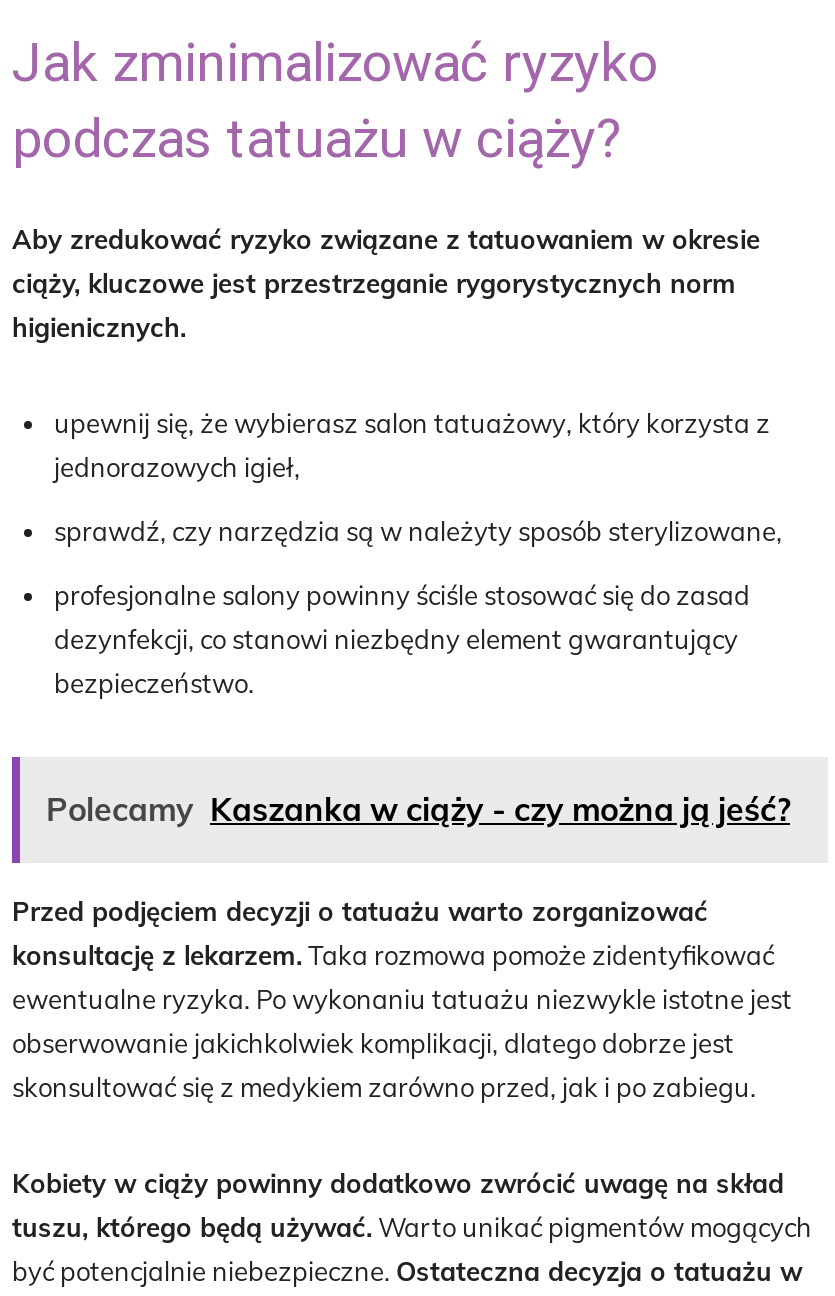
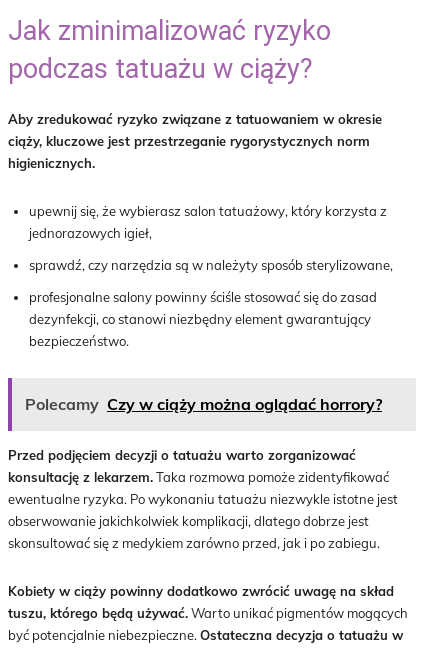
[46,789,790,829] Polecamy Kaszanka w ciąży - czy można ją jeść? -> [25,394,382,414] Polecamy Czy w ciąży można oglądać horrory?

